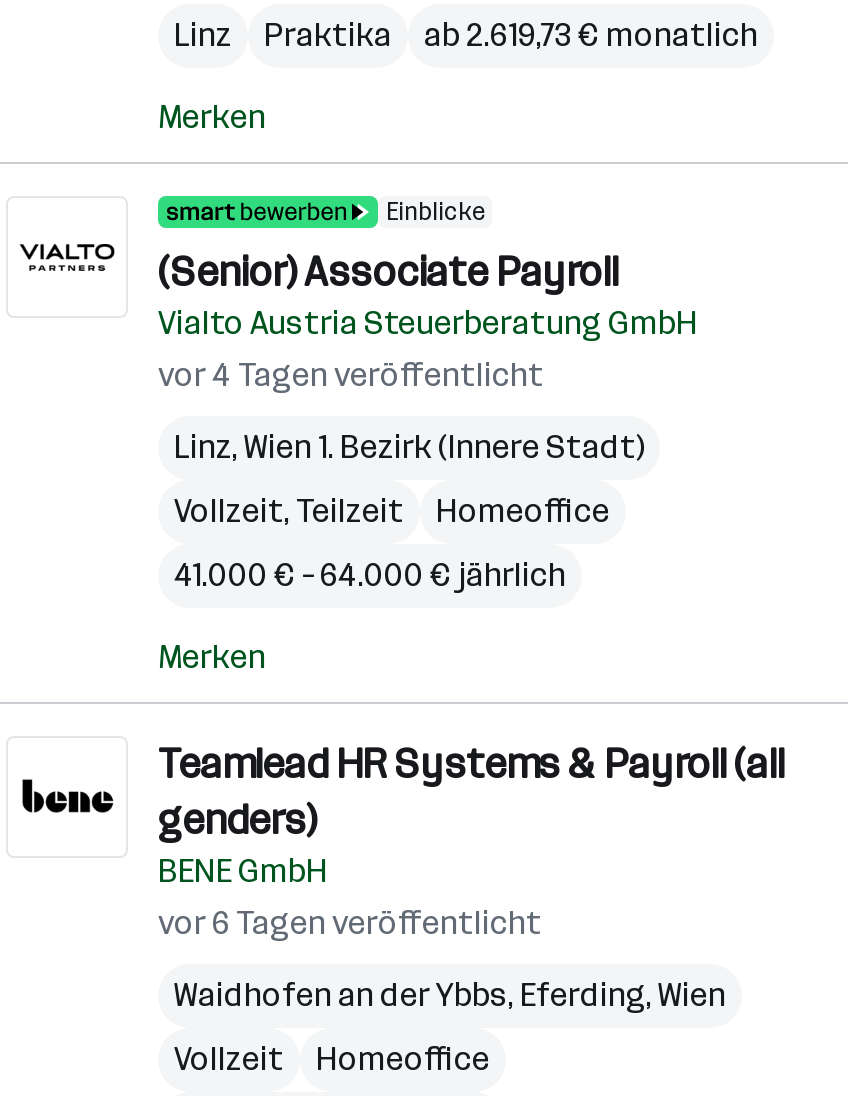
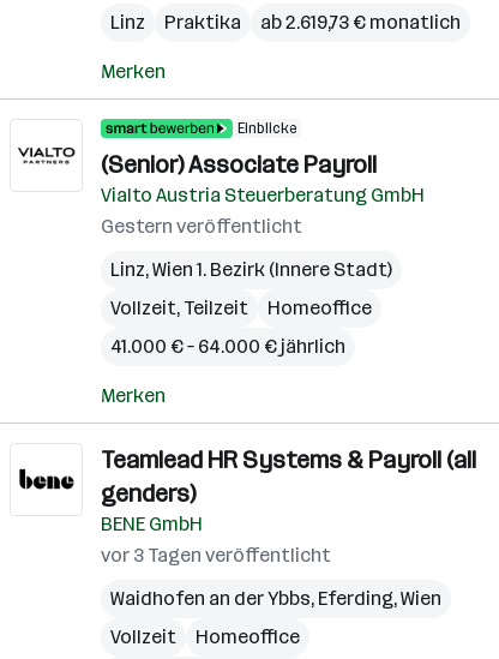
[158,356,544,394] vor 4 Tagen veröffentlicht -> [101,215,302,238] Gestern veröffentlicht
[158,904,542,942] vor 6 Tagen veröffentlicht -> [101,544,331,567] vor 3 Tagen veröffentlicht

